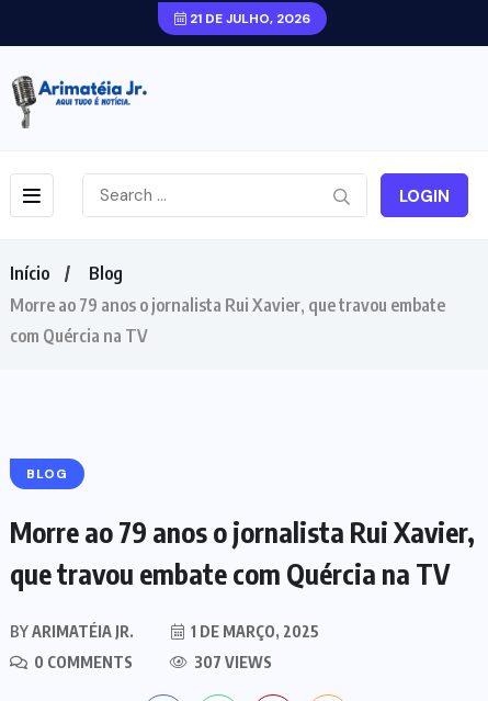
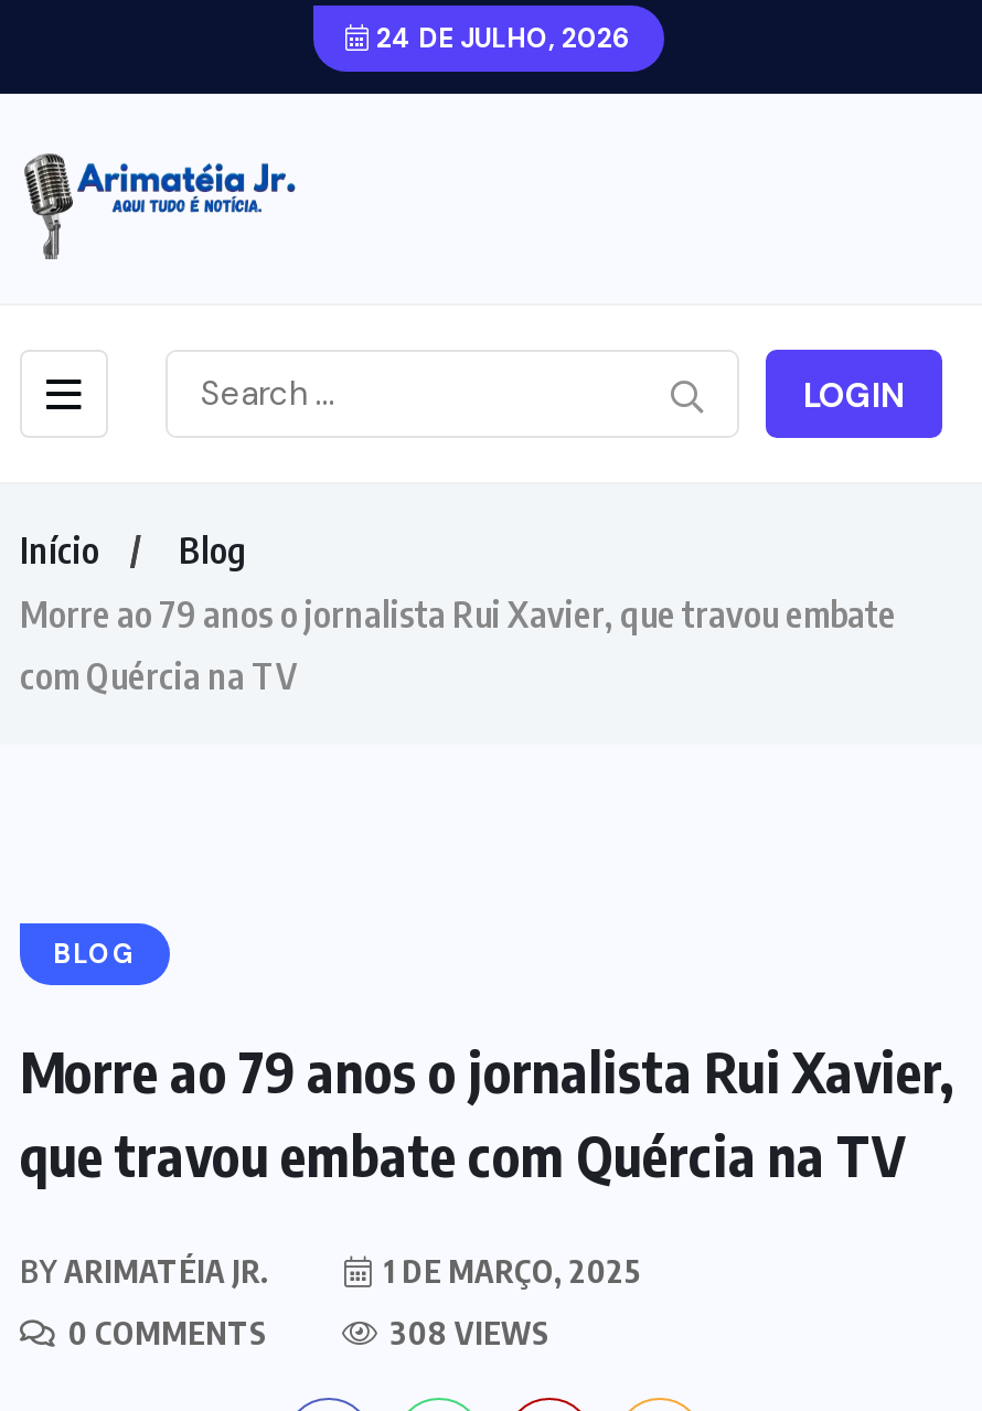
[186,10,310,27] 21 DE JULHO, 2026 -> [370,21,630,56] 24 DE JULHO, 2026
[191,652,272,671] 307 VIEWS -> [384,1313,549,1350] 308 VIEWS

